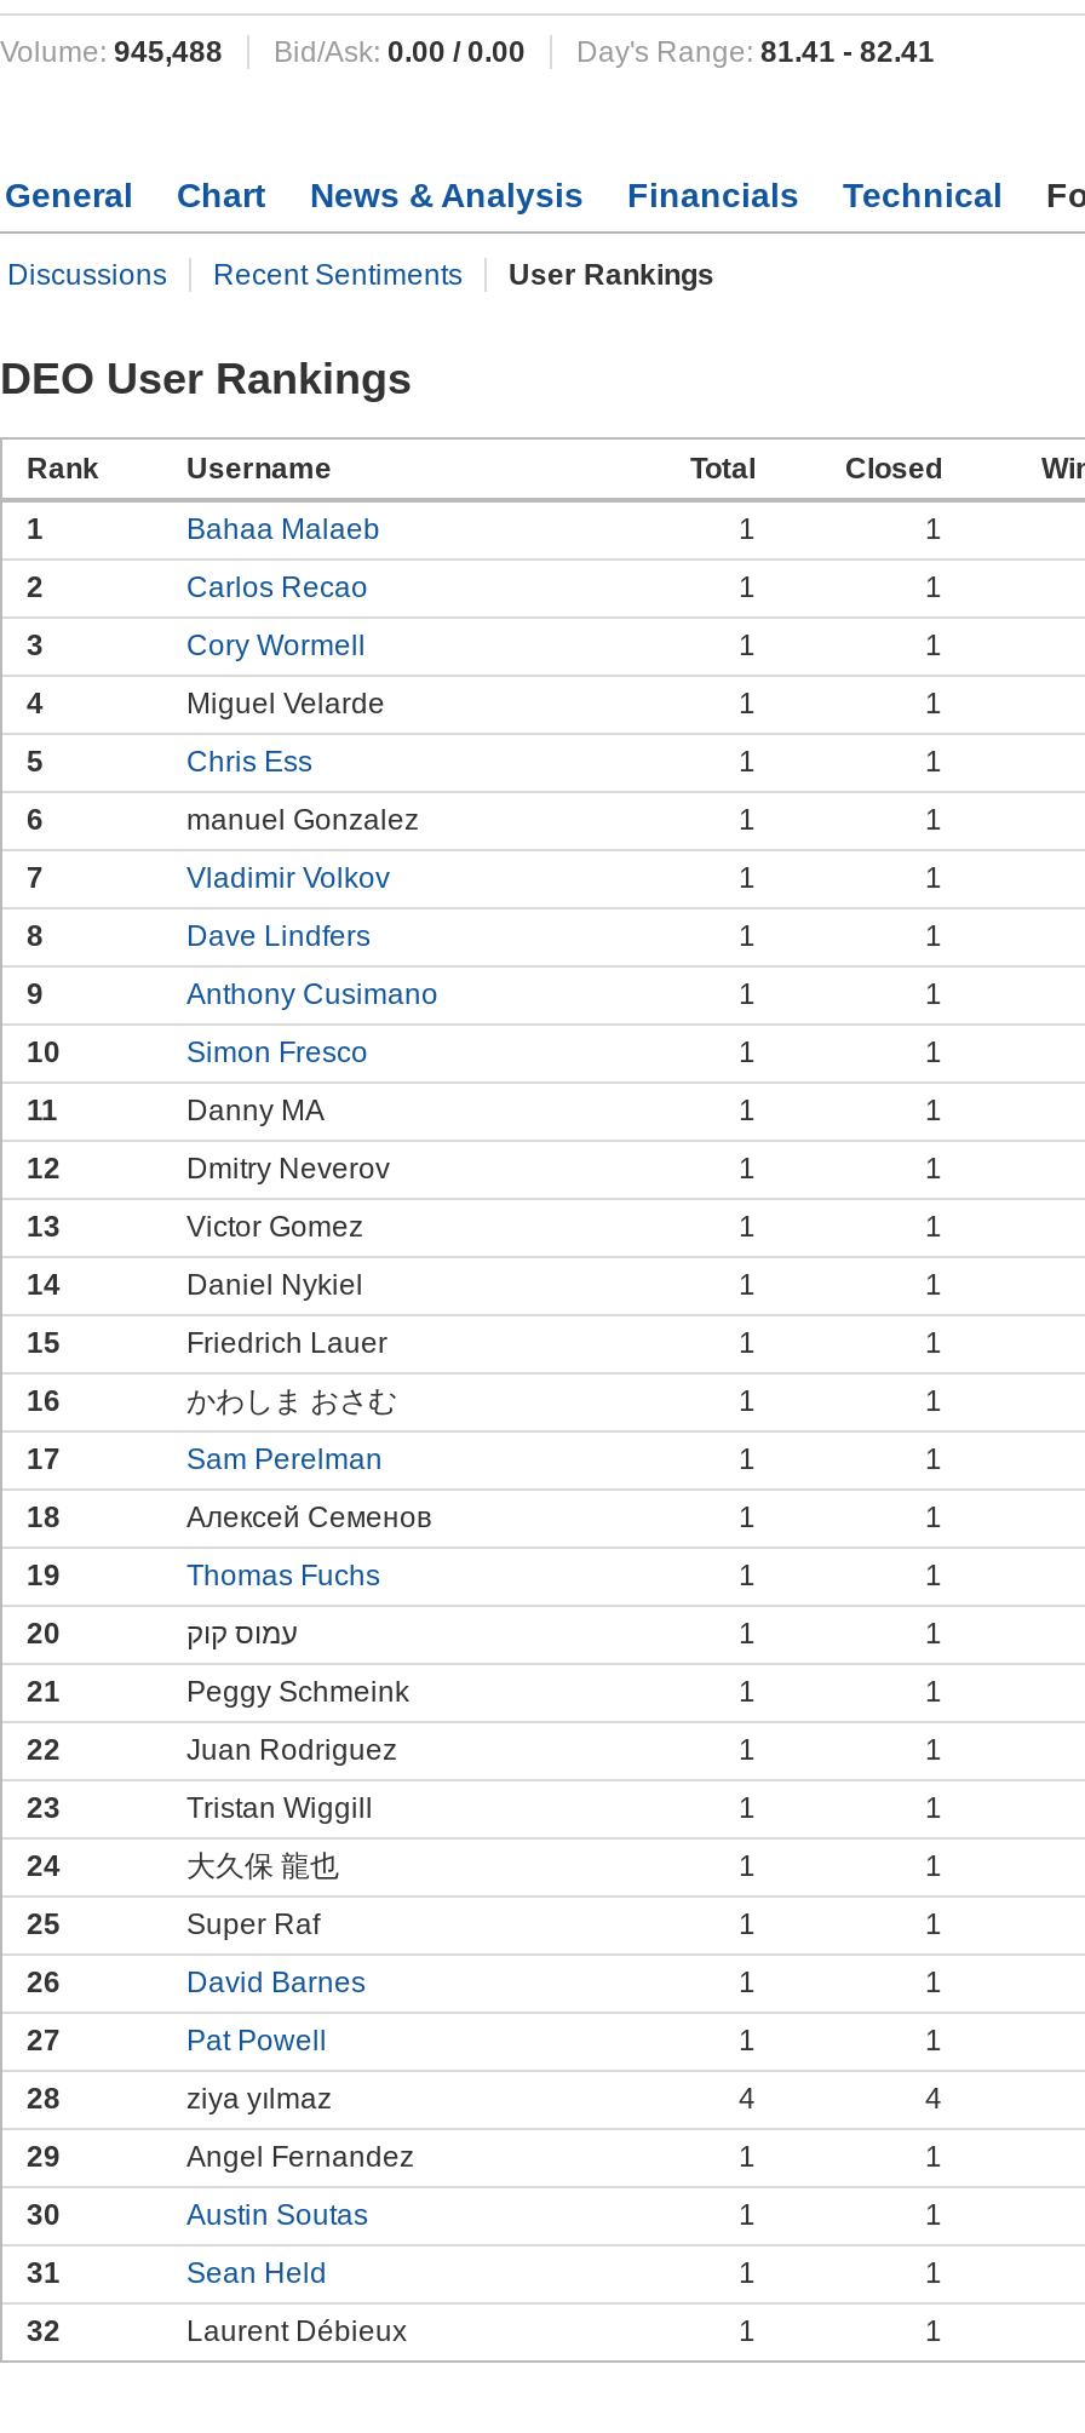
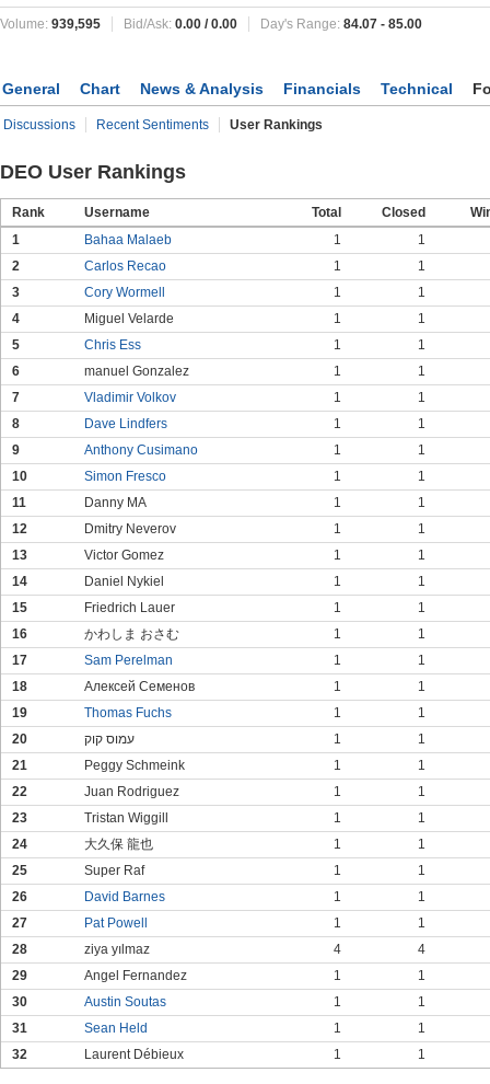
[0,35,223,69] Volume: 945,488 -> [0,17,101,32] Volume: 939,595
[576,35,935,69] Day's Range: 81.41 - 82.41 -> [260,17,422,32] Day's Range: 84.07 - 85.00

